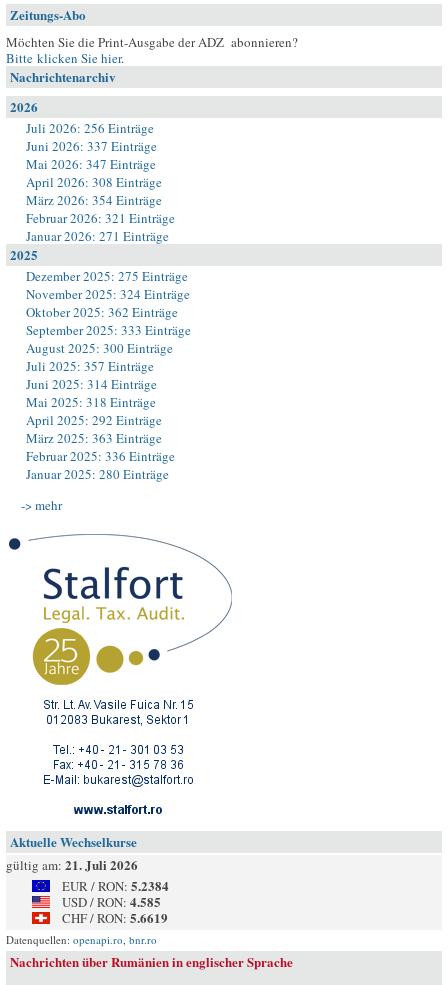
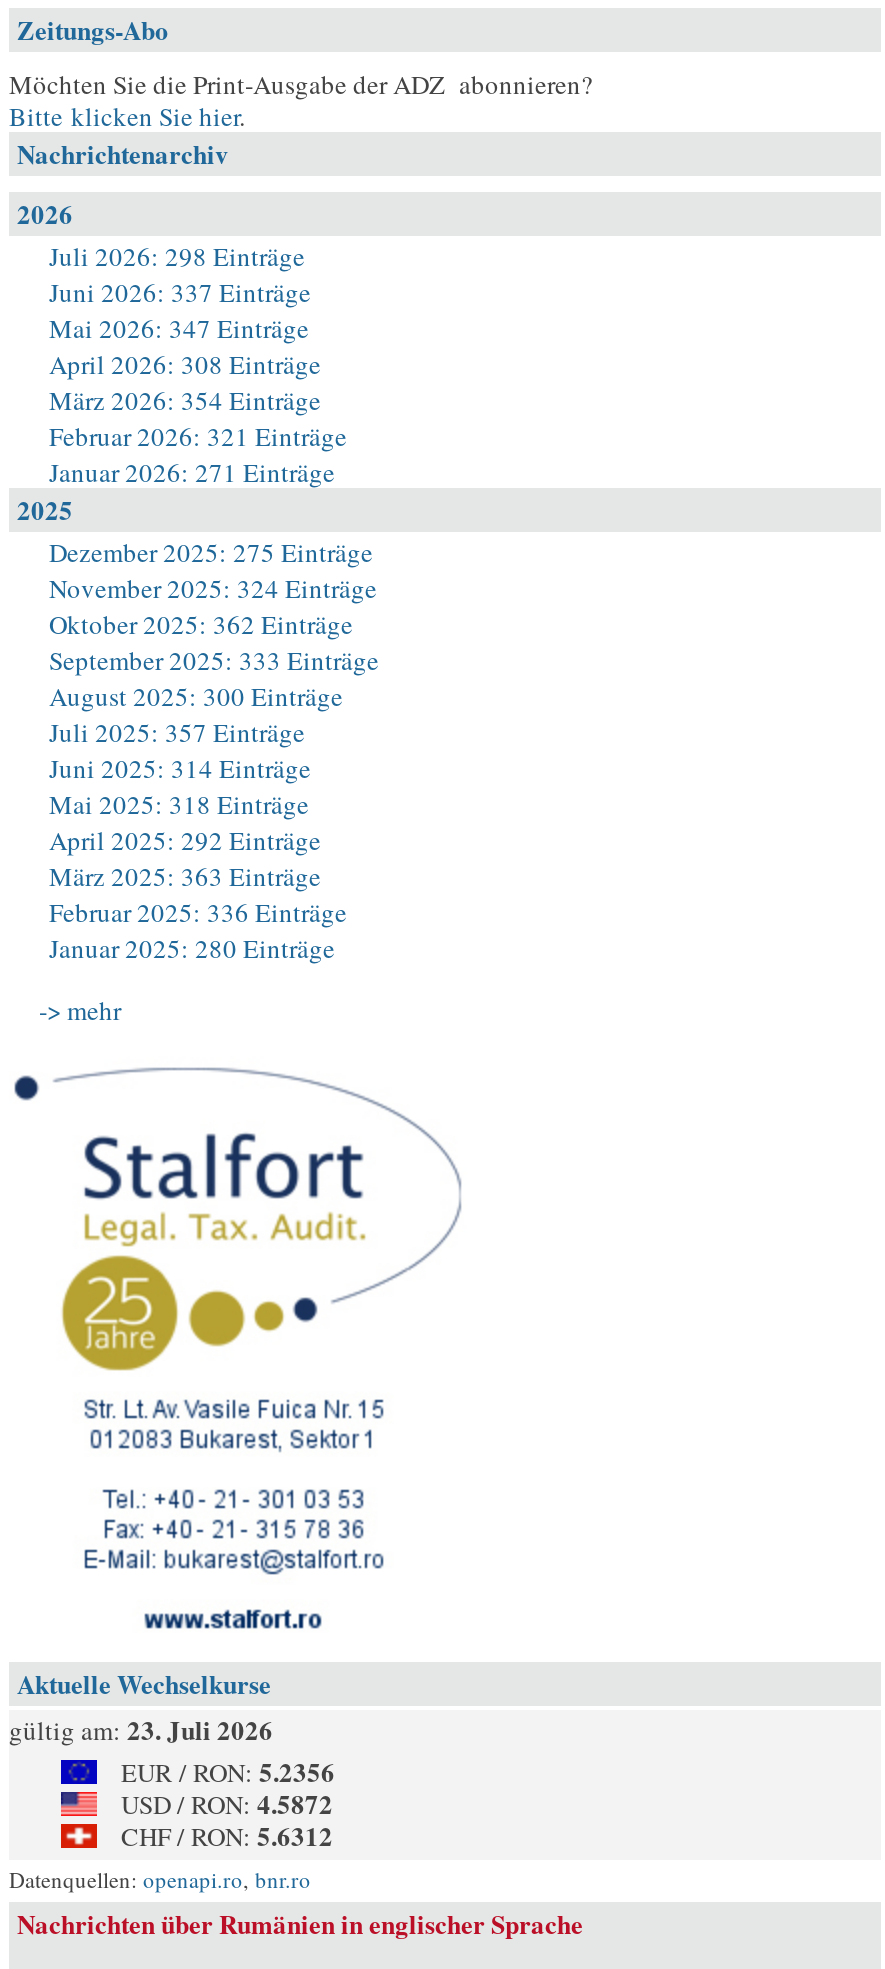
[26,119,154,137] Juli 2026: 256 Einträge -> [49,238,305,274] Juli 2026: 298 Einträge
[6,855,138,874] gültig am: 21. Juli 2026 -> [9,1710,273,1748] gültig am: 23. Juli 2026
[62,876,169,895] EUR / RON: 5.2384 -> [121,1752,335,1790] EUR / RON: 5.2356
[62,892,161,911] USD / RON: 4.585 -> [121,1784,333,1822] USD / RON: 4.5872
[62,908,168,927] CHF / RON: 5.6619 -> [121,1816,333,1854] CHF / RON: 5.6312

